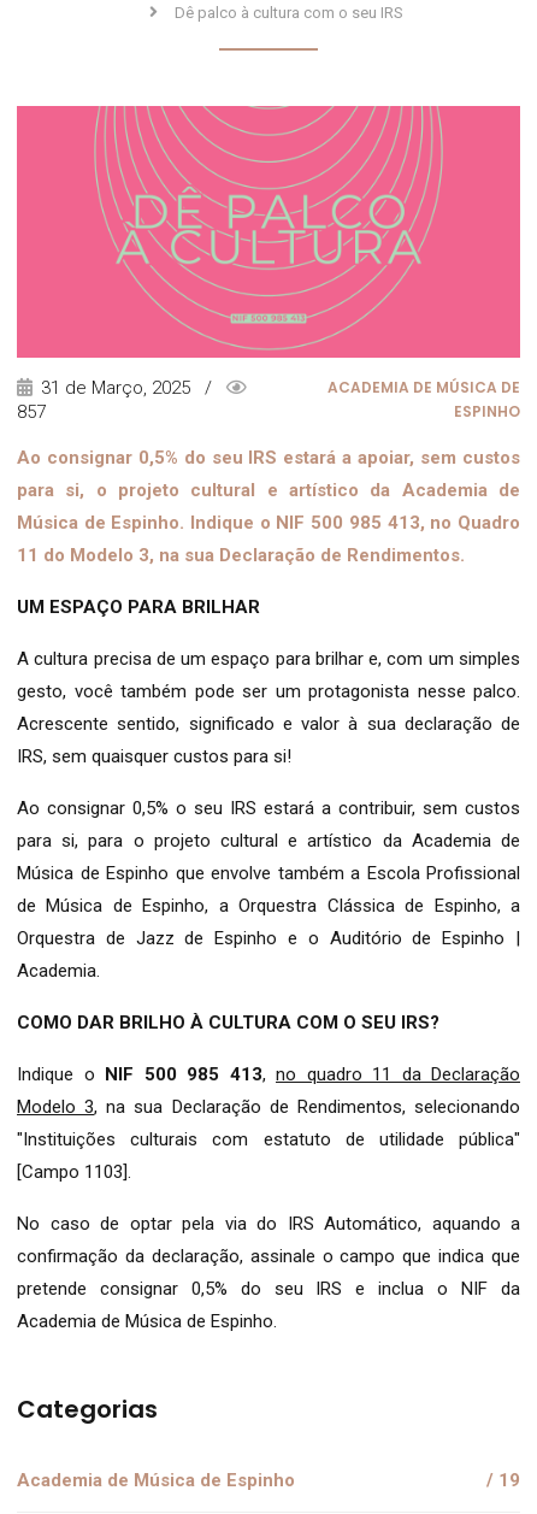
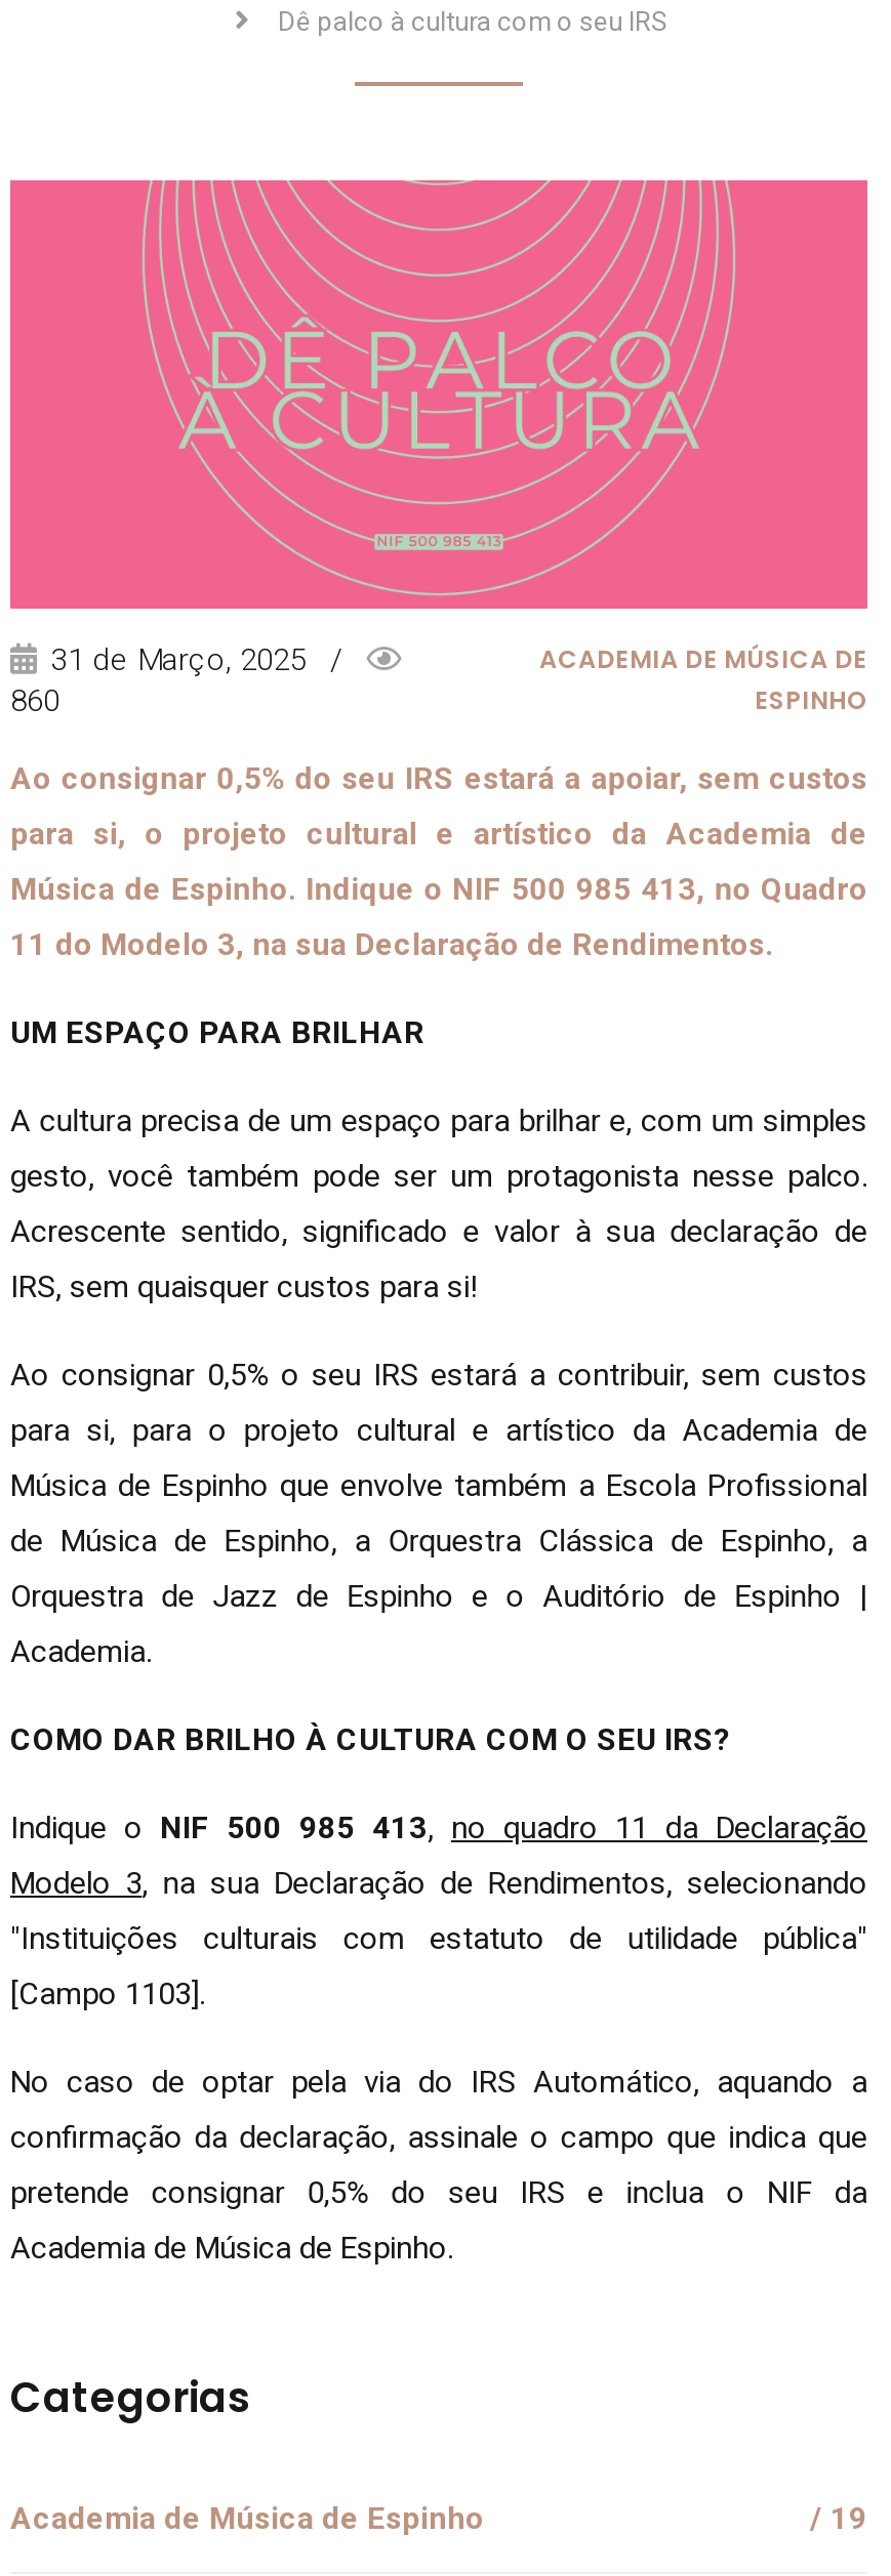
[17,401,46,423] 857 -> [10,682,59,719] 860

